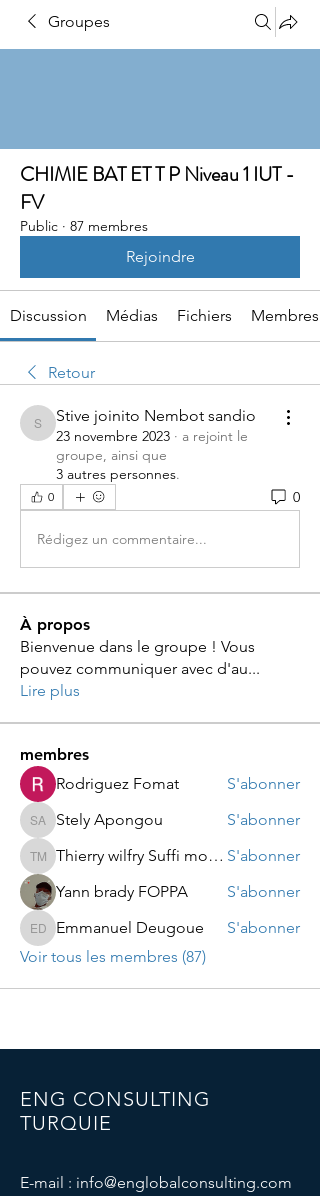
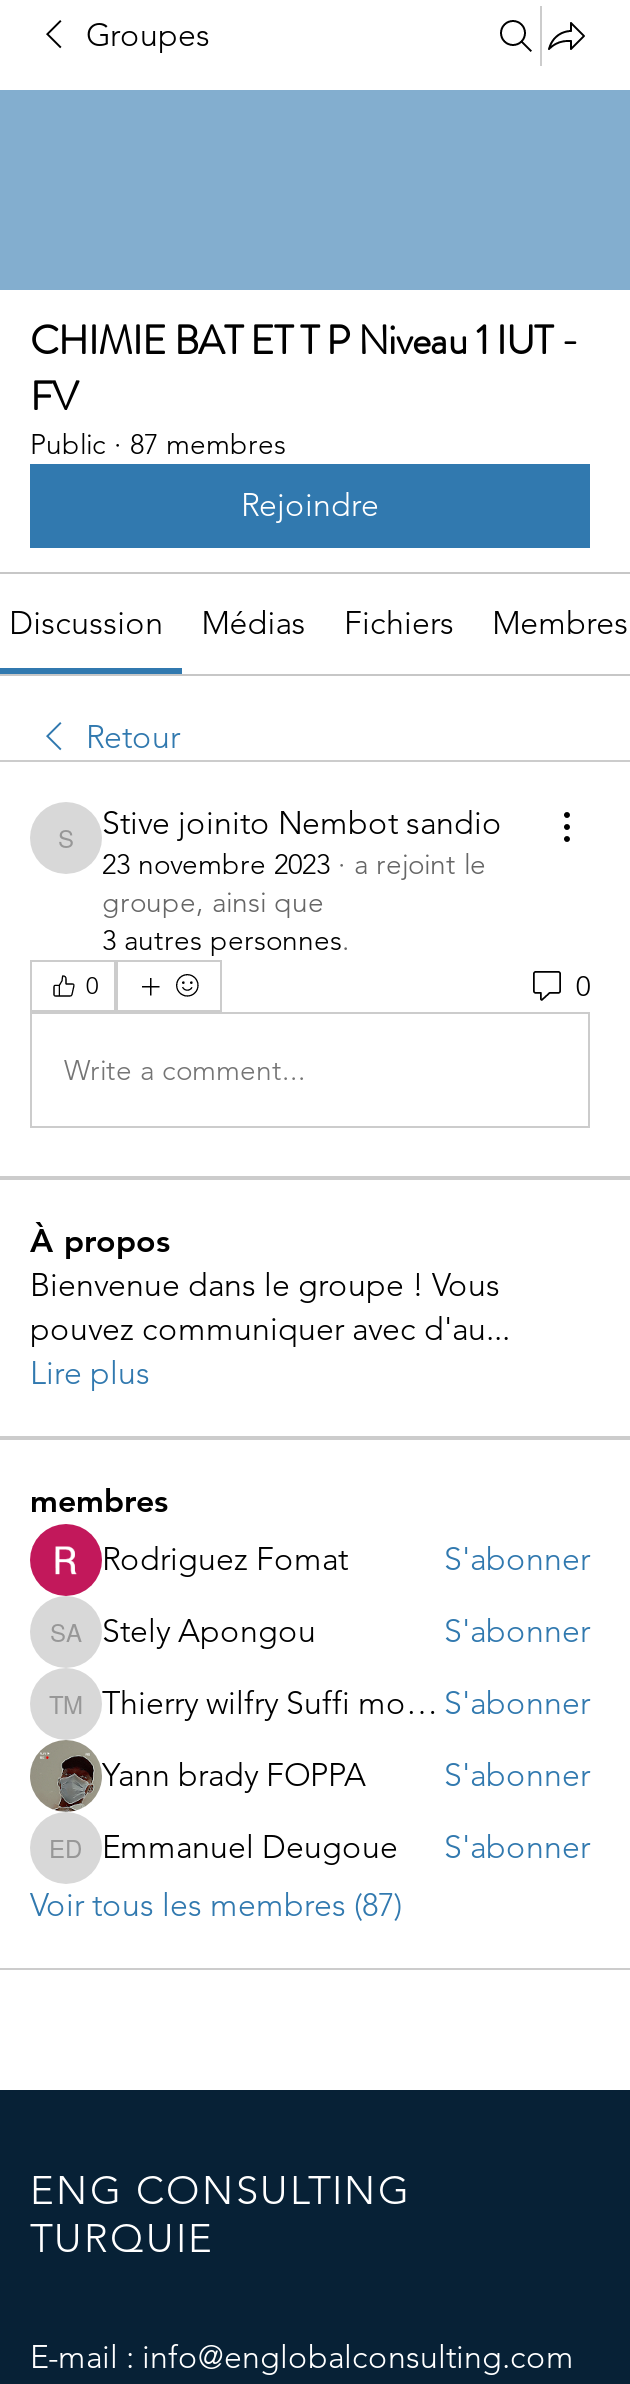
[37,529,207,547] Rédigez un commentaire... -> [64,1051,306,1087] Write a comment...

